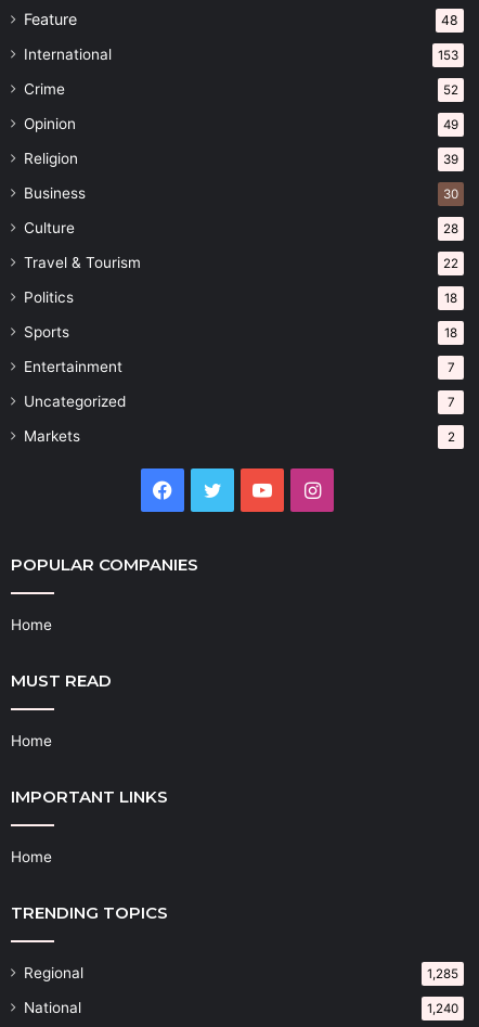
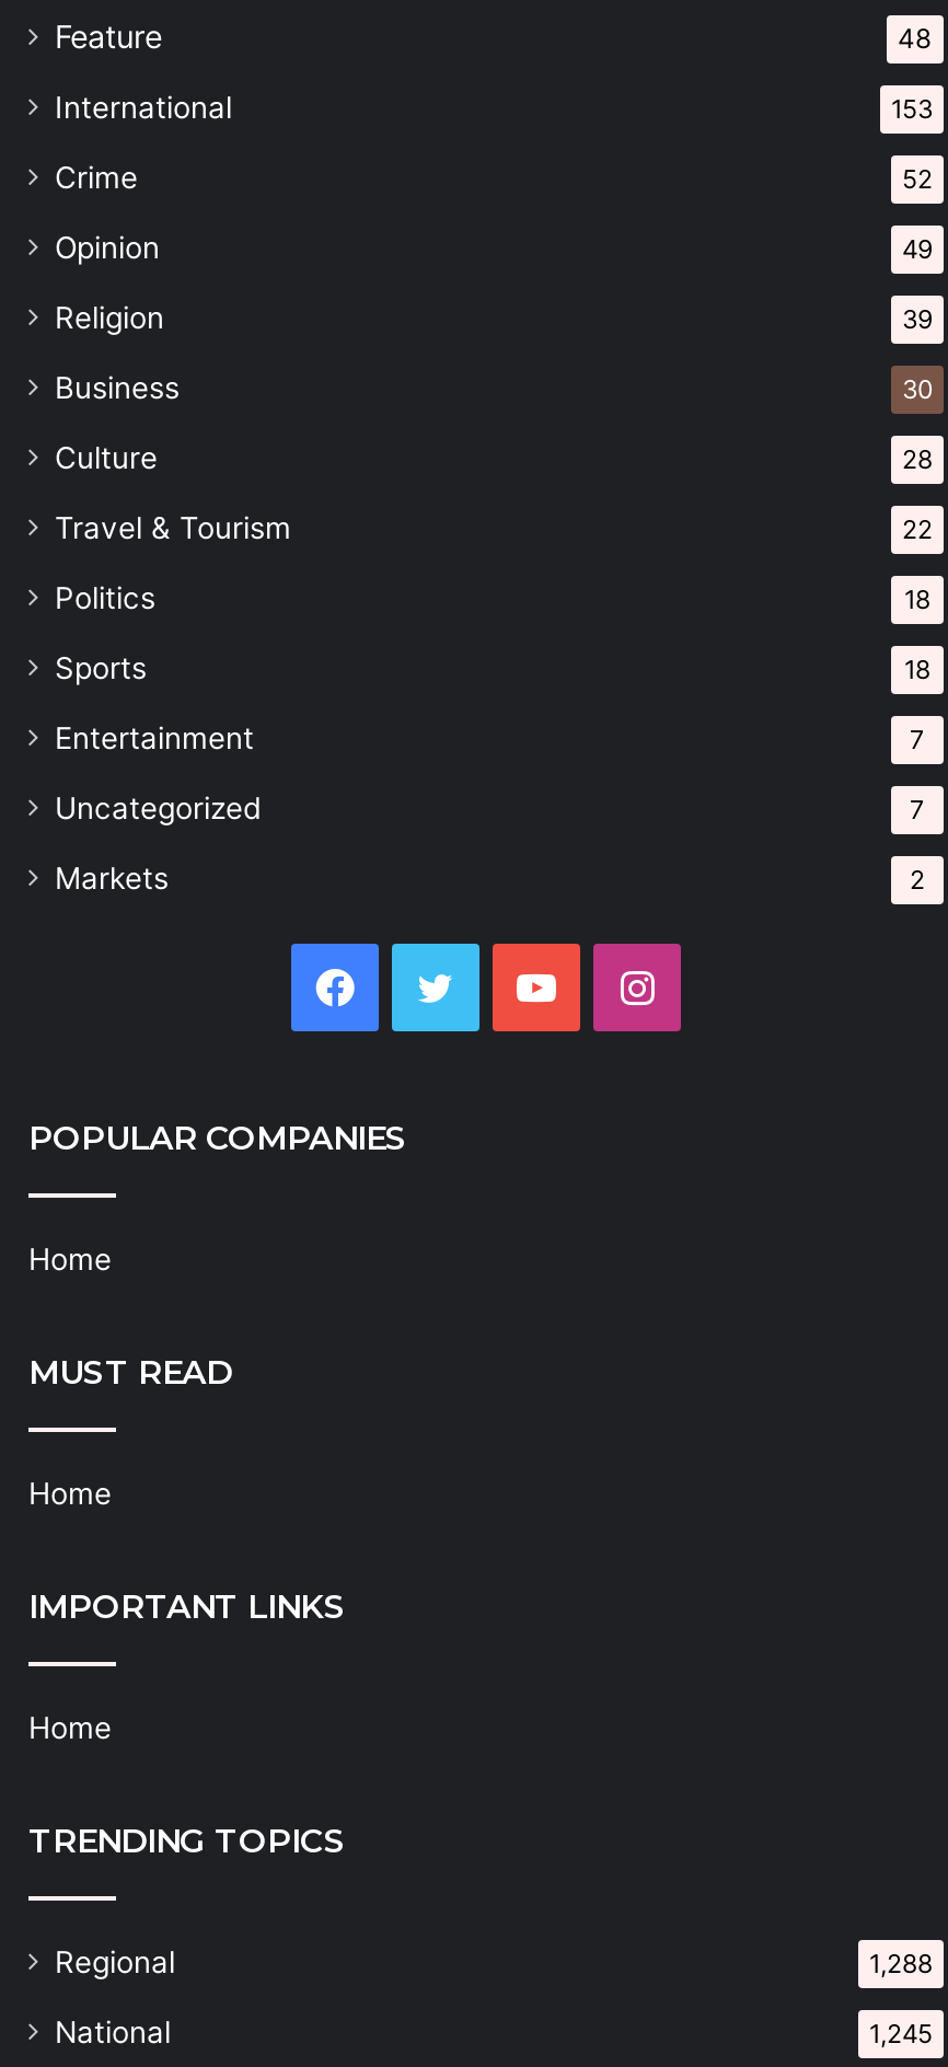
[427,966,458,982] 1,285 -> [869,1949,933,1980] 1,288
[427,1001,458,1016] 1,240 -> [869,2019,933,2050] 1,245

